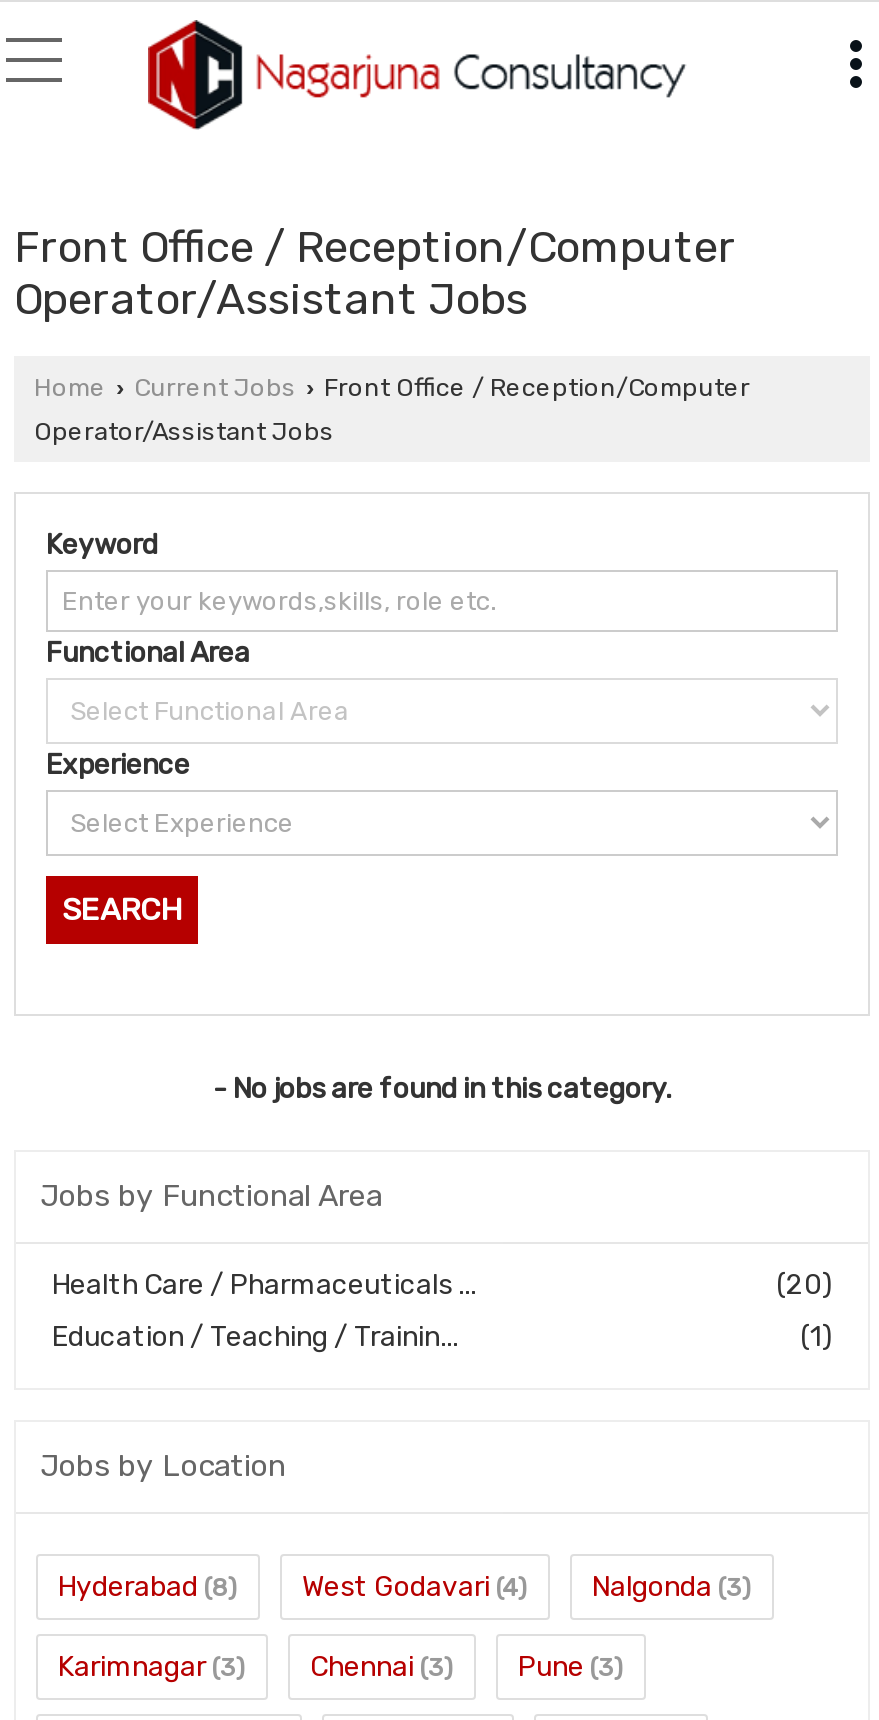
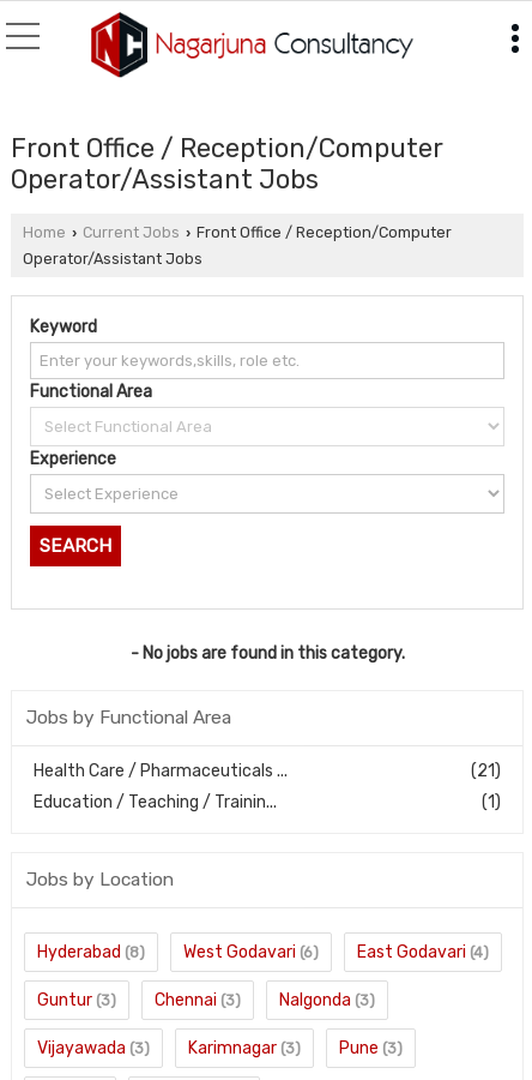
[776,1268,832,1302] (20) -> [471,761,501,781] (21)
[302,1570,752,1604] West Godavari (4) | Nalgonda (3) -> [183,942,489,962] West Godavari (6) | East Godavari (4)
[58,1650,246,1684] Karimnagar (3) -> [37,990,116,1010] Guntur (3)
none -> [37,990,375,1058] Nalgonda (3) | Vijayawada (3) | Karimnagar (3)

